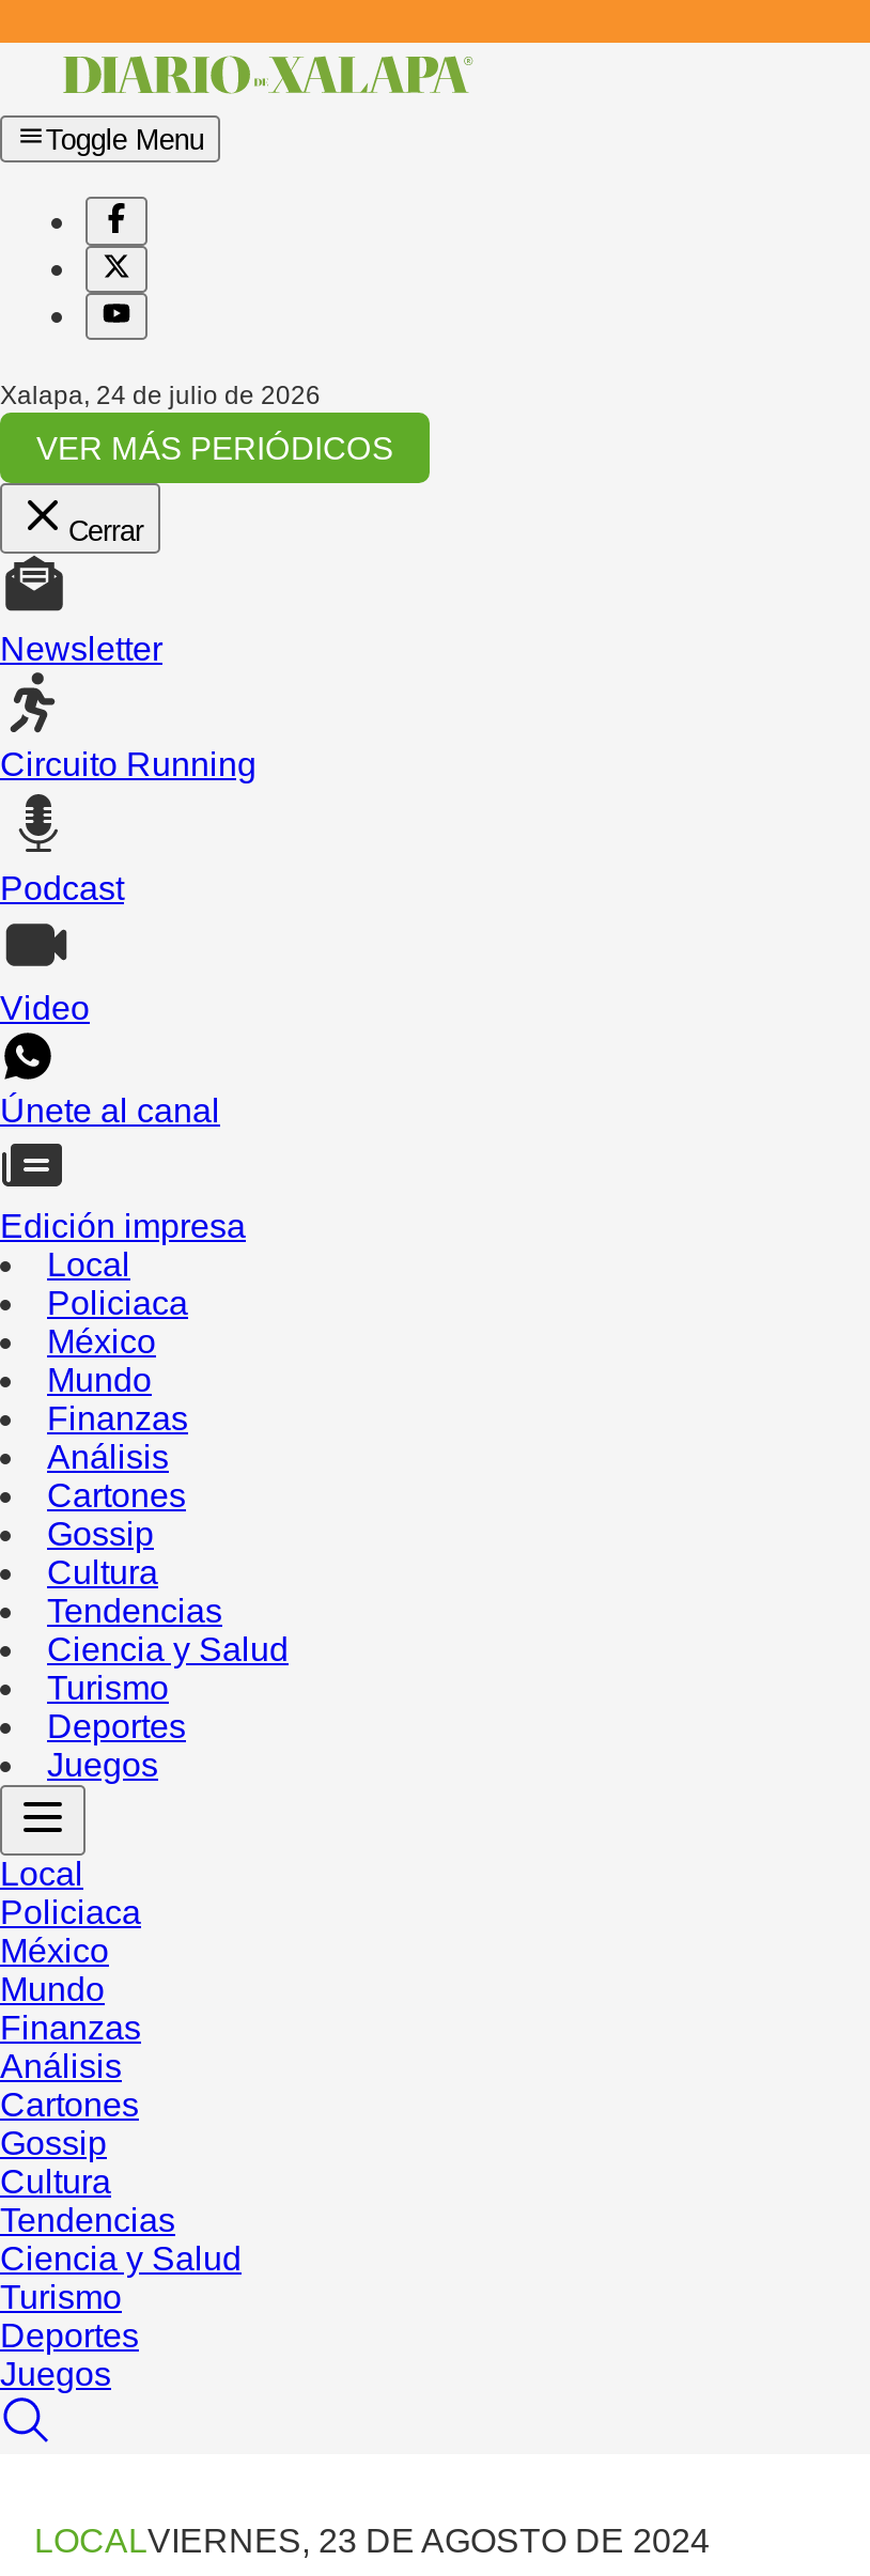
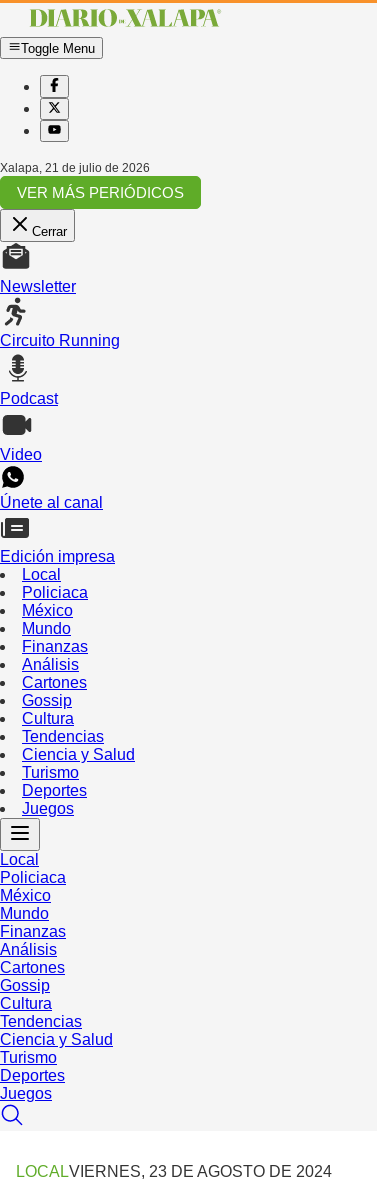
[0,381,321,411] Xalapa, 24 de julio de 2026 -> [0,161,150,175] Xalapa, 21 de julio de 2026

